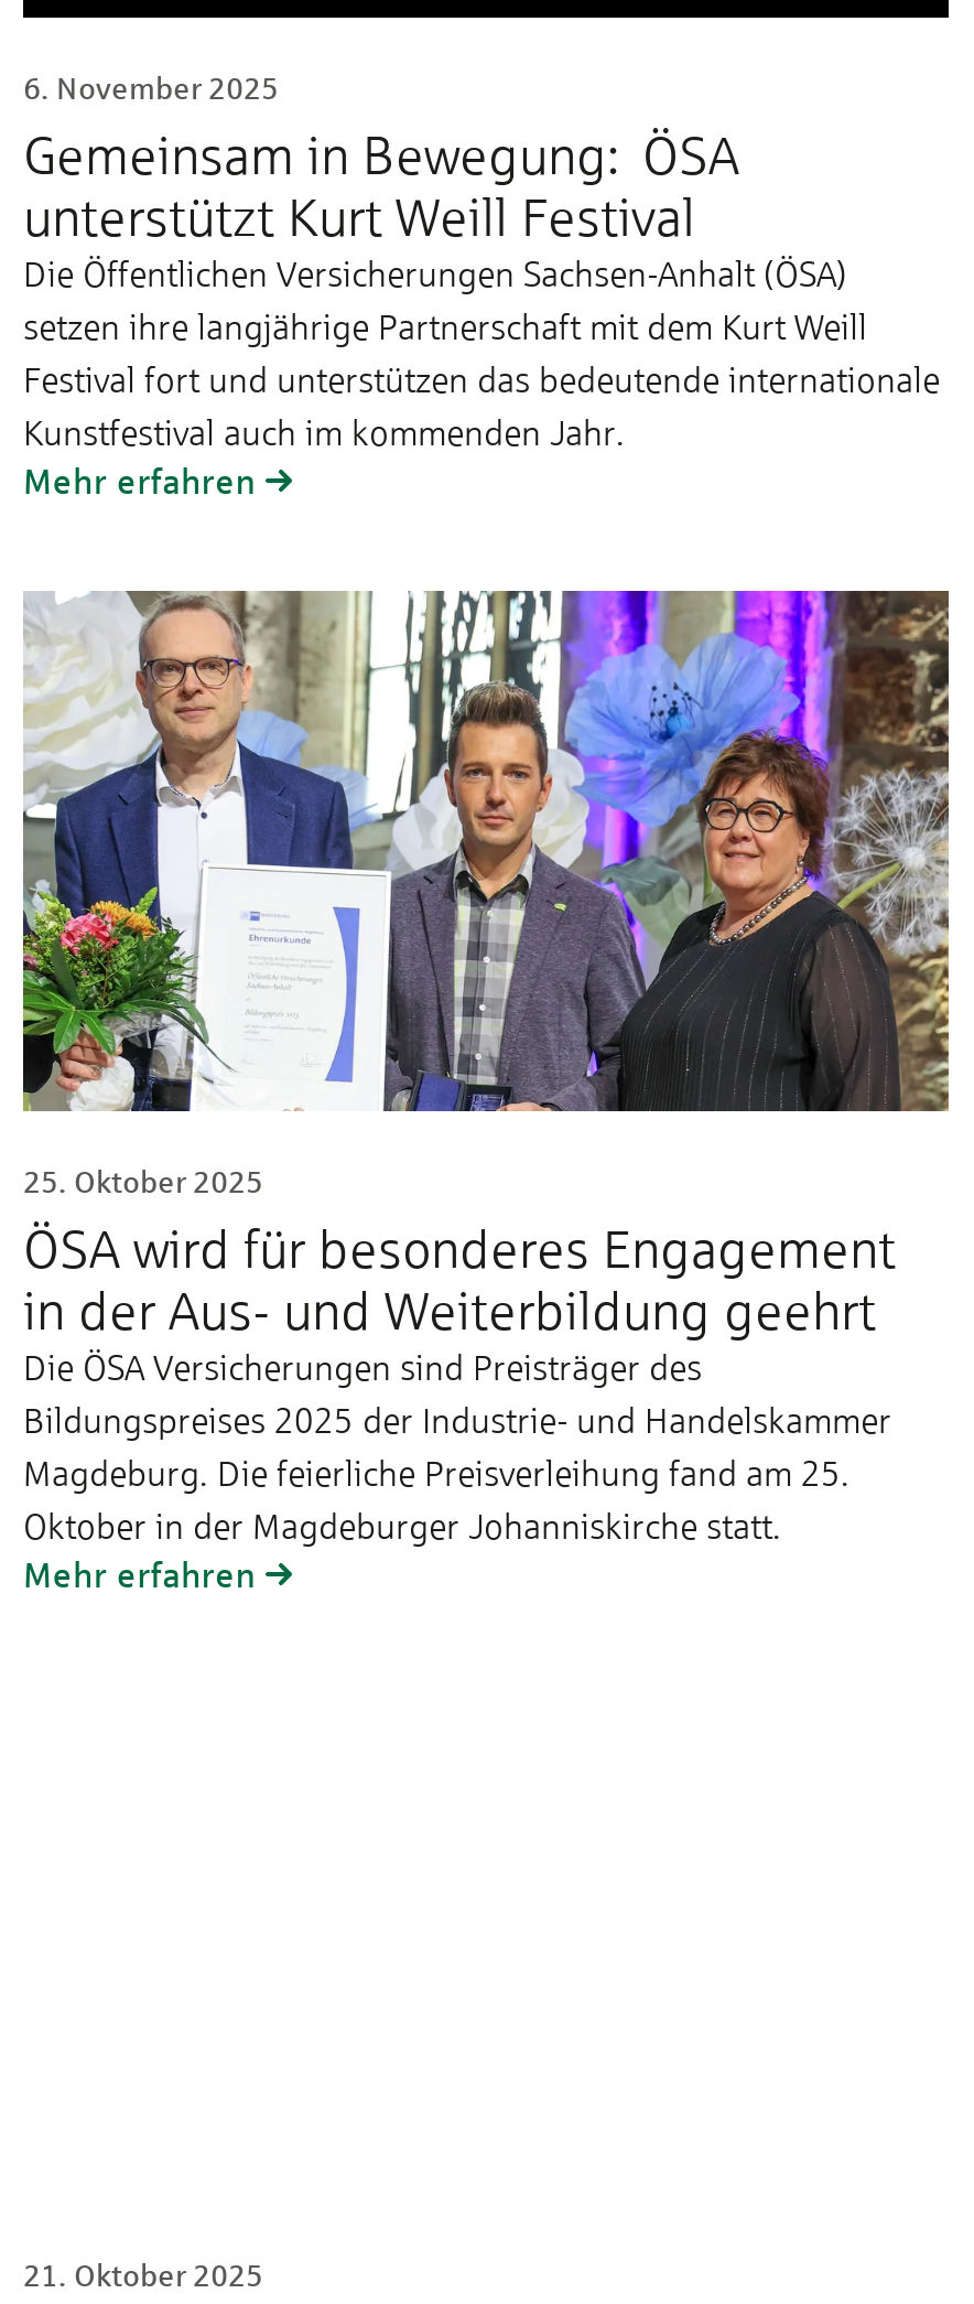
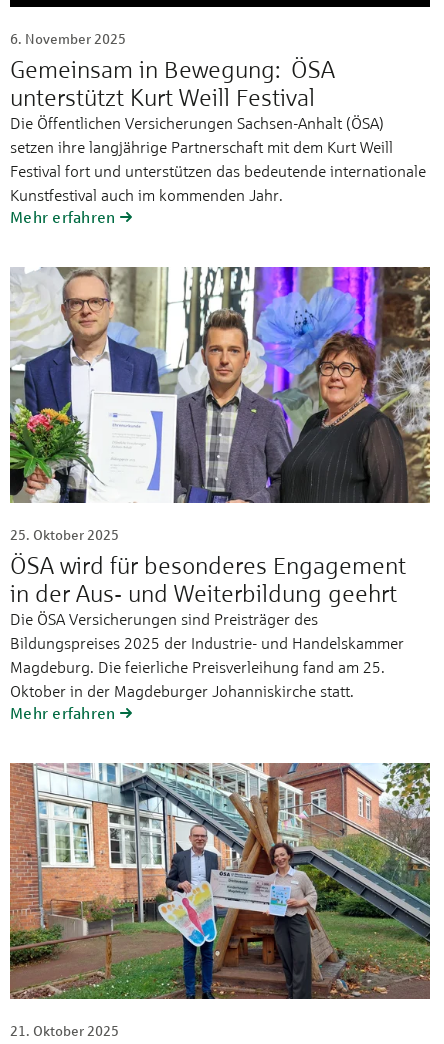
none -> [9,762,431,1000] [image]

